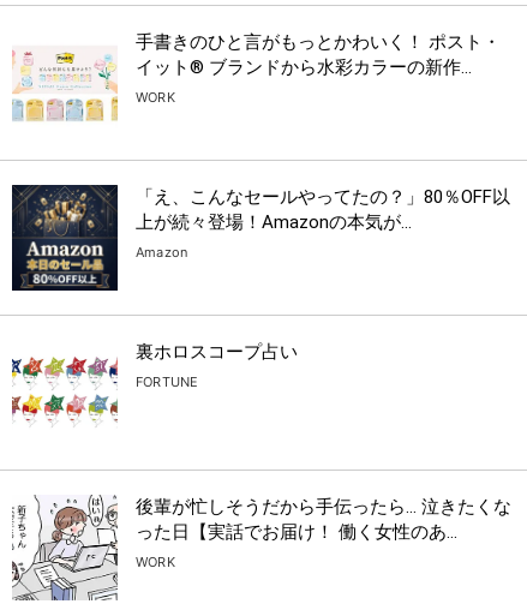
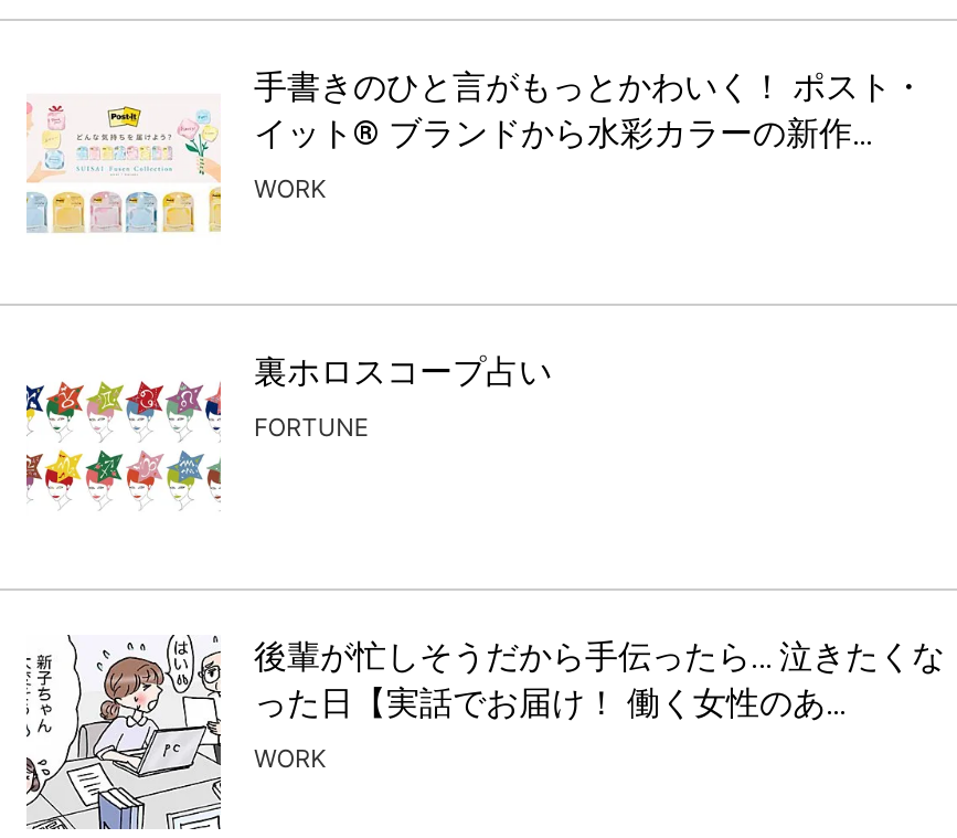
[11,184,510,292] [image] | 「え、こんなセールやってたの？」80％OFF以 | 上が続々登場！Amazonの本気が... | Amazon -> none

